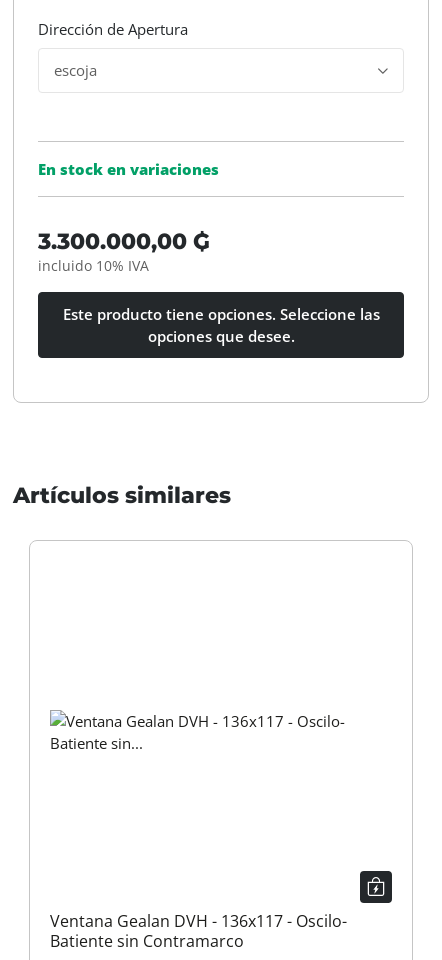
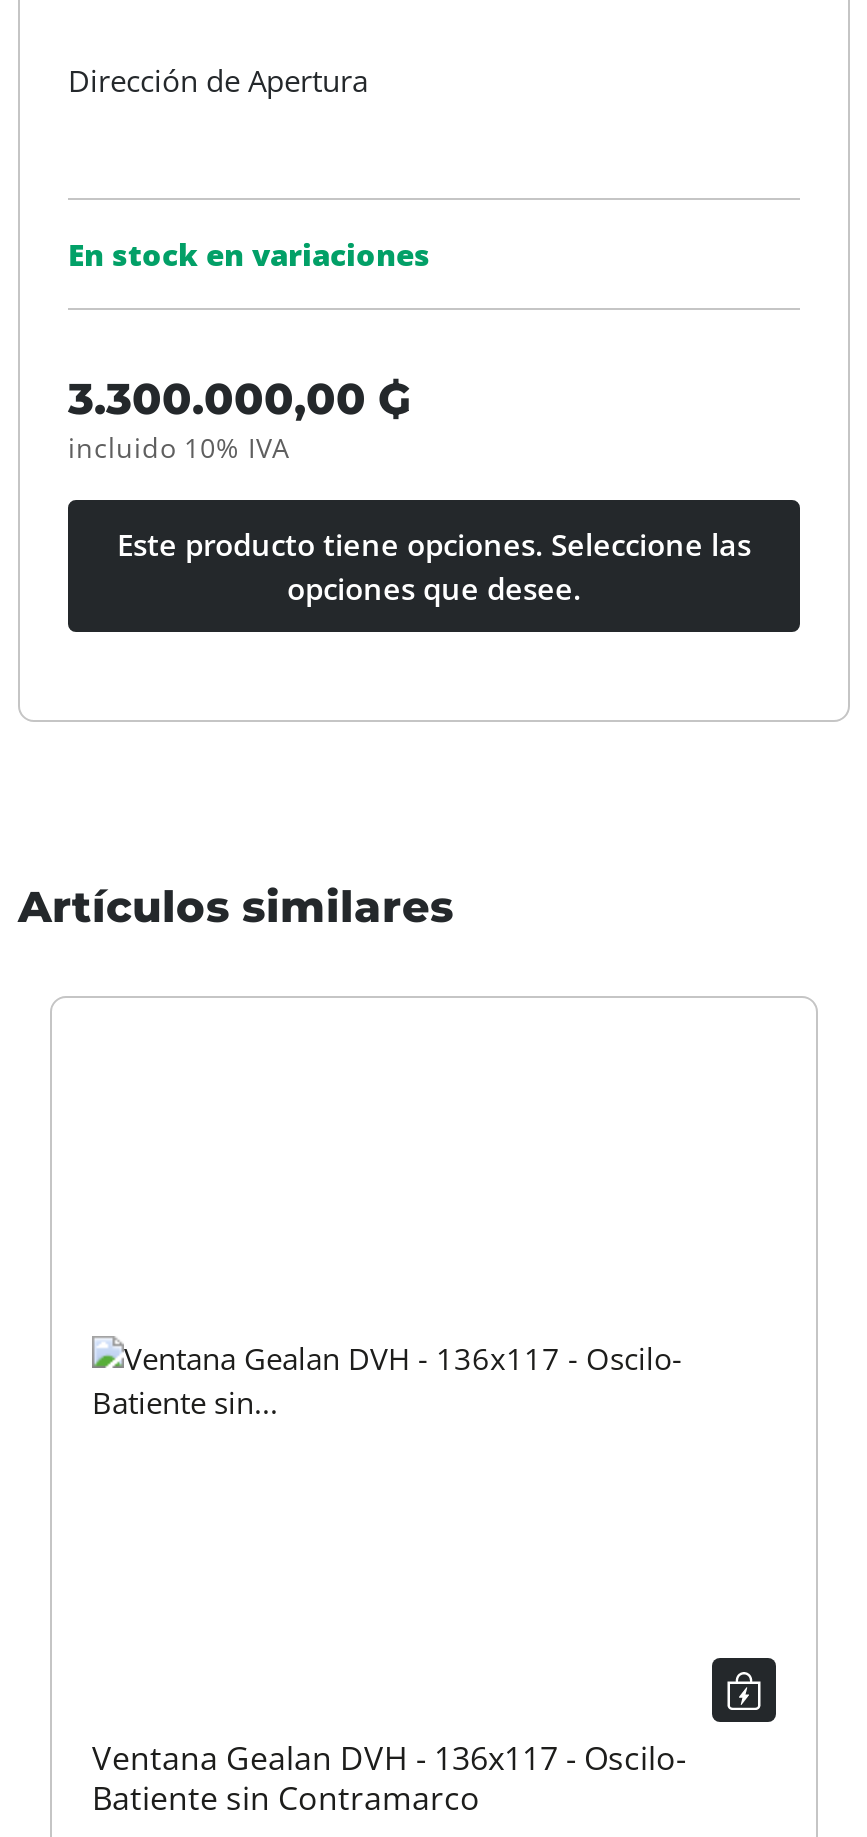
[54,60,97,80] escoja -> none

